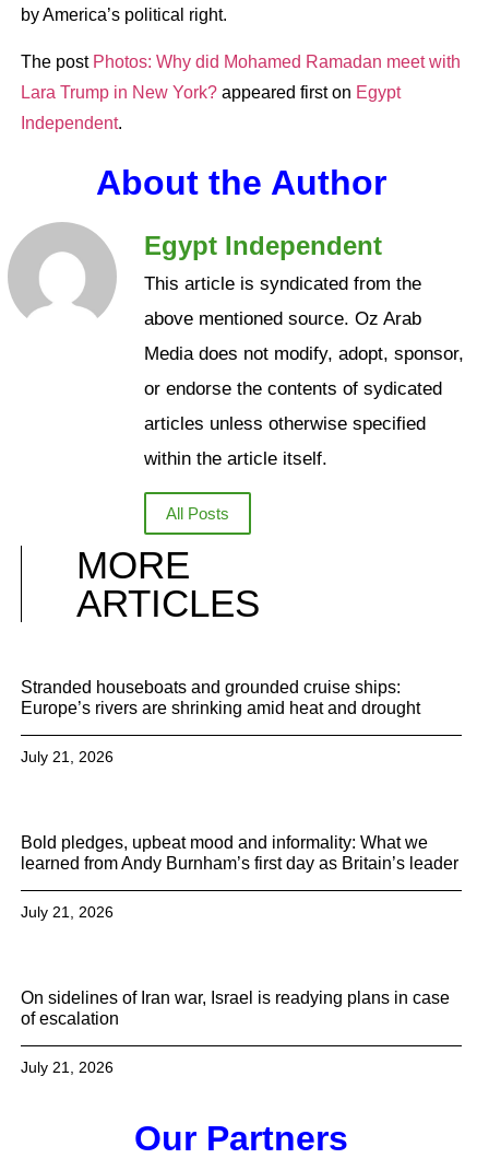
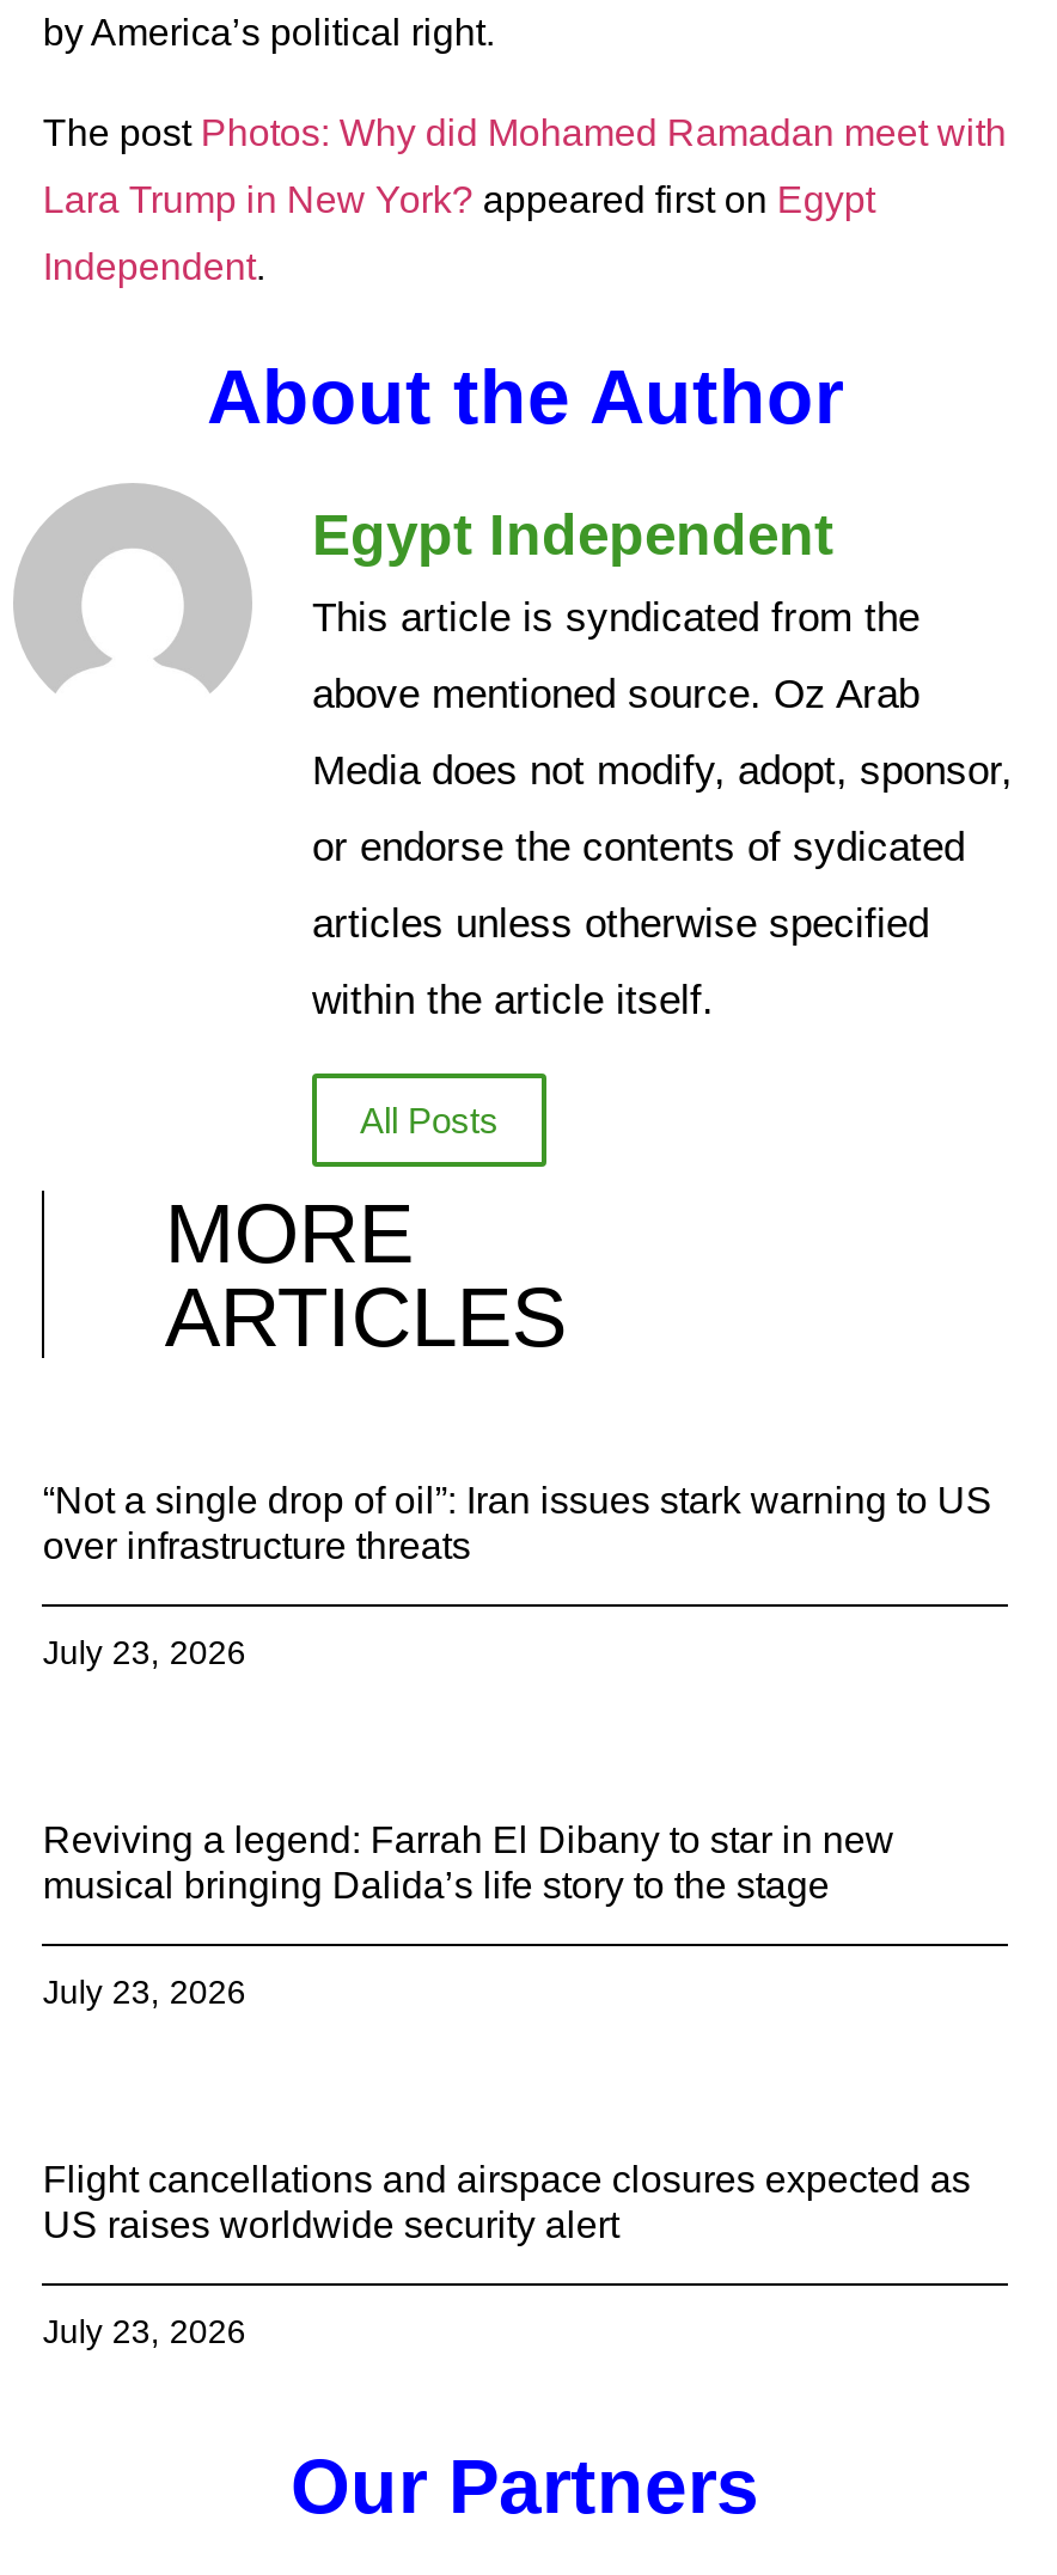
[21,678,421,717] Stranded houseboats and grounded cruise ships: | Europe’s rivers are shrinking amid heat and drought -> [43,1479,992,1566] “Not a single drop of oil”: Iran issues stark warning to US | over infrastructure threats
[21,748,114,765] July 21, 2026 -> [43,1633,246,1671] July 23, 2026
[21,833,459,872] Bold pledges, upbeat mood and informality: What we | learned from Andy Burnham’s first day as Britain’s leader -> [43,1819,894,1905] Reviving a legend: Farrah El Dibany to star in new | musical bringing Dalida’s life story to the stage
[21,903,114,920] July 21, 2026 -> [43,1972,246,2010] July 23, 2026
[21,988,450,1028] On sidelines of Iran war, Israel is readying plans in case | of escalation -> [43,2159,971,2245] Flight cancellations and airspace closures expected as | US raises worldwide security alert
[21,1058,114,1076] July 21, 2026 -> [43,2312,246,2350] July 23, 2026

